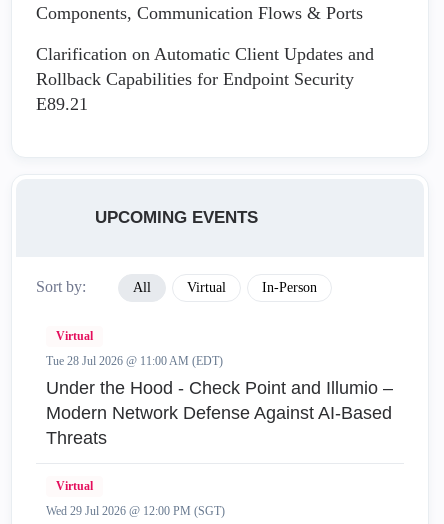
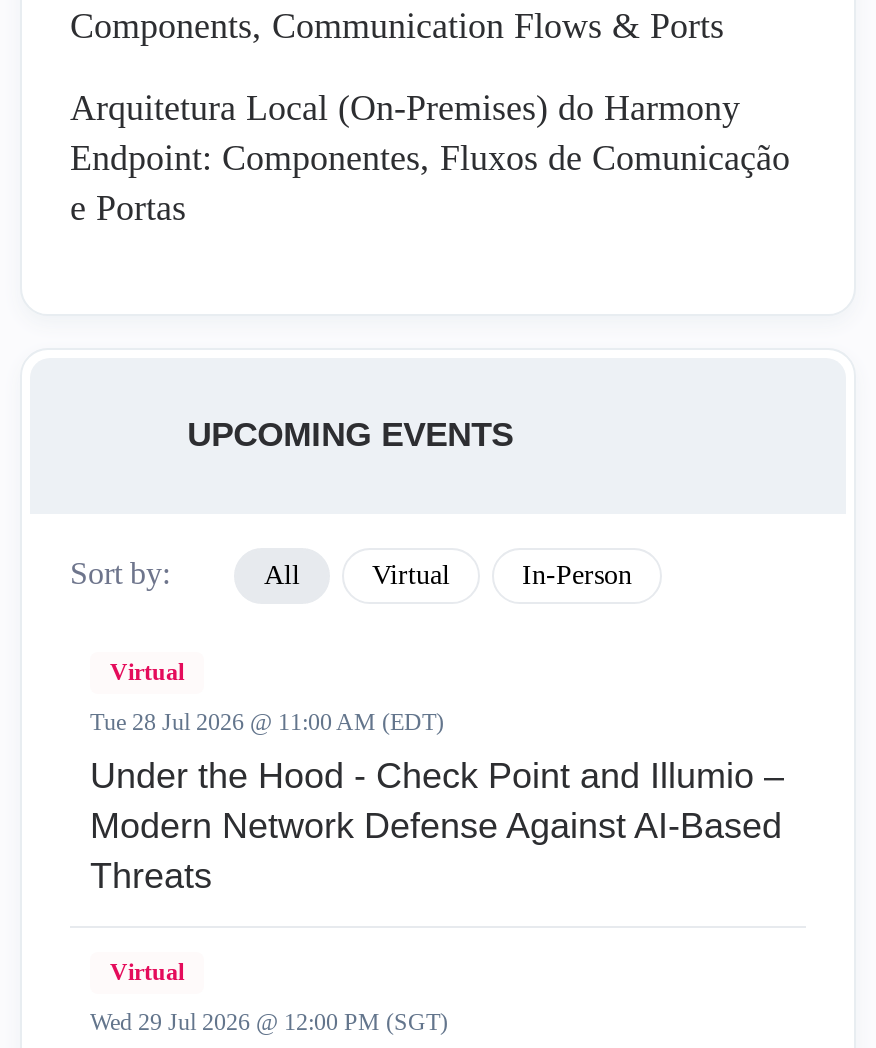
[36,44,374,114] Clarification on Automatic Client Updates and | Rollback Capabilities for Endpoint Security | E89.21 -> [70,87,790,227] Arquitetura Local (On-Premises) do Harmony | Endpoint: Componentes, Fluxos de Comunicação | e Portas

